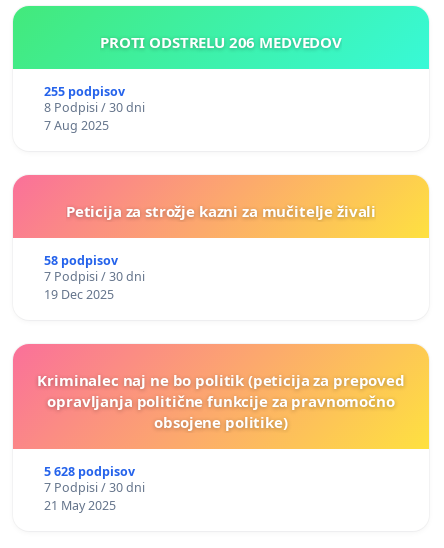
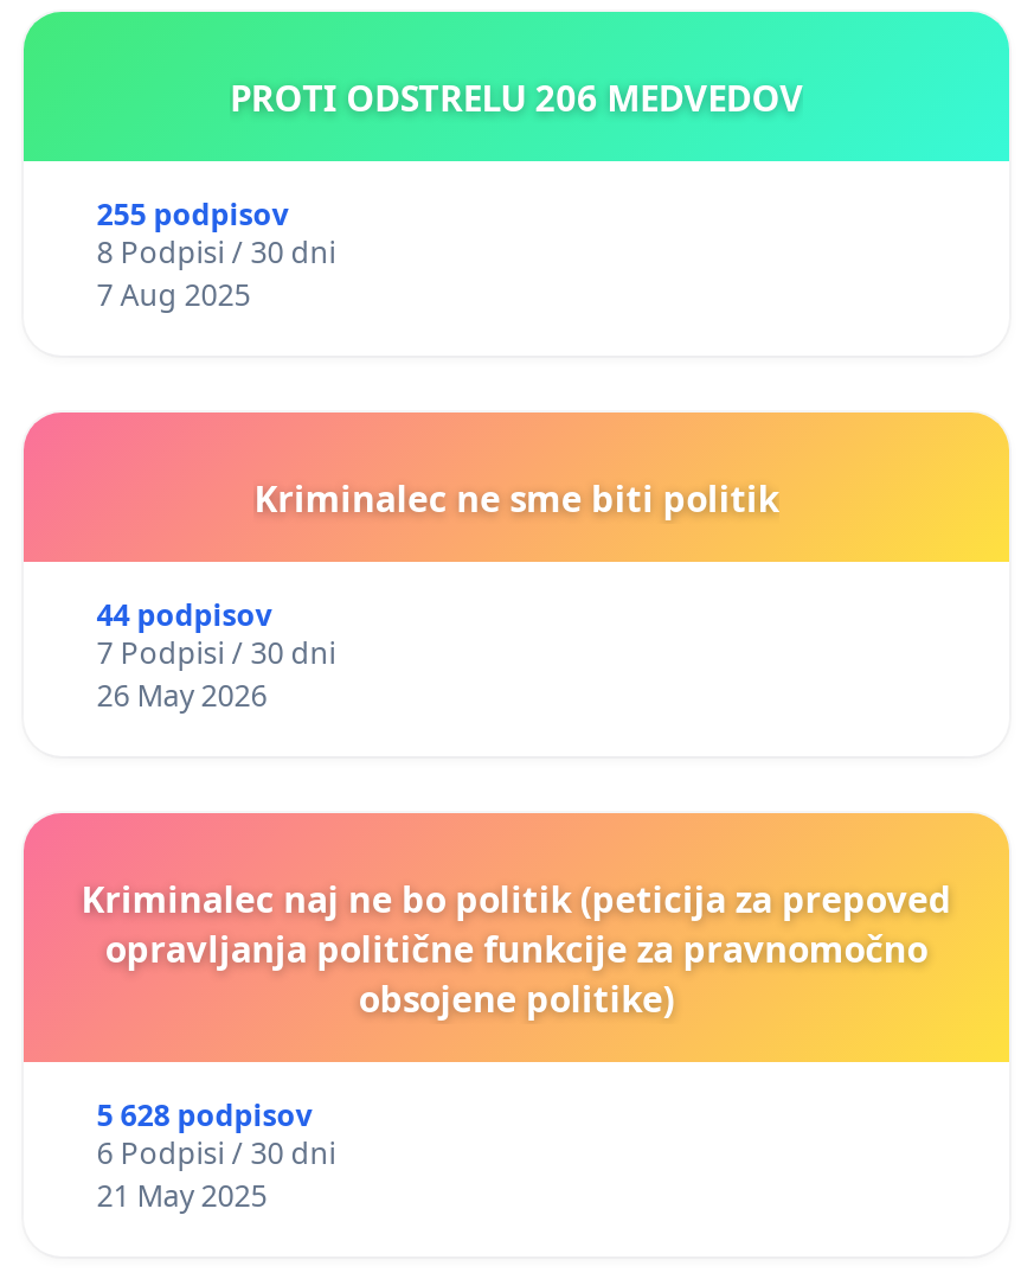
[66,201,376,221] Peticija za strožje kazni za mučitelje živali -> [254,476,779,523] Kriminalec ne sme biti politik
[44,252,118,269] 58 podpisov -> [97,596,272,637] 44 podpisov
[44,286,114,303] 19 Dec 2025 -> [97,677,267,717] 26 May 2026
[44,479,145,496] 7 Podpisi / 30 dni -> [97,1135,336,1175] 6 Podpisi / 30 dni

